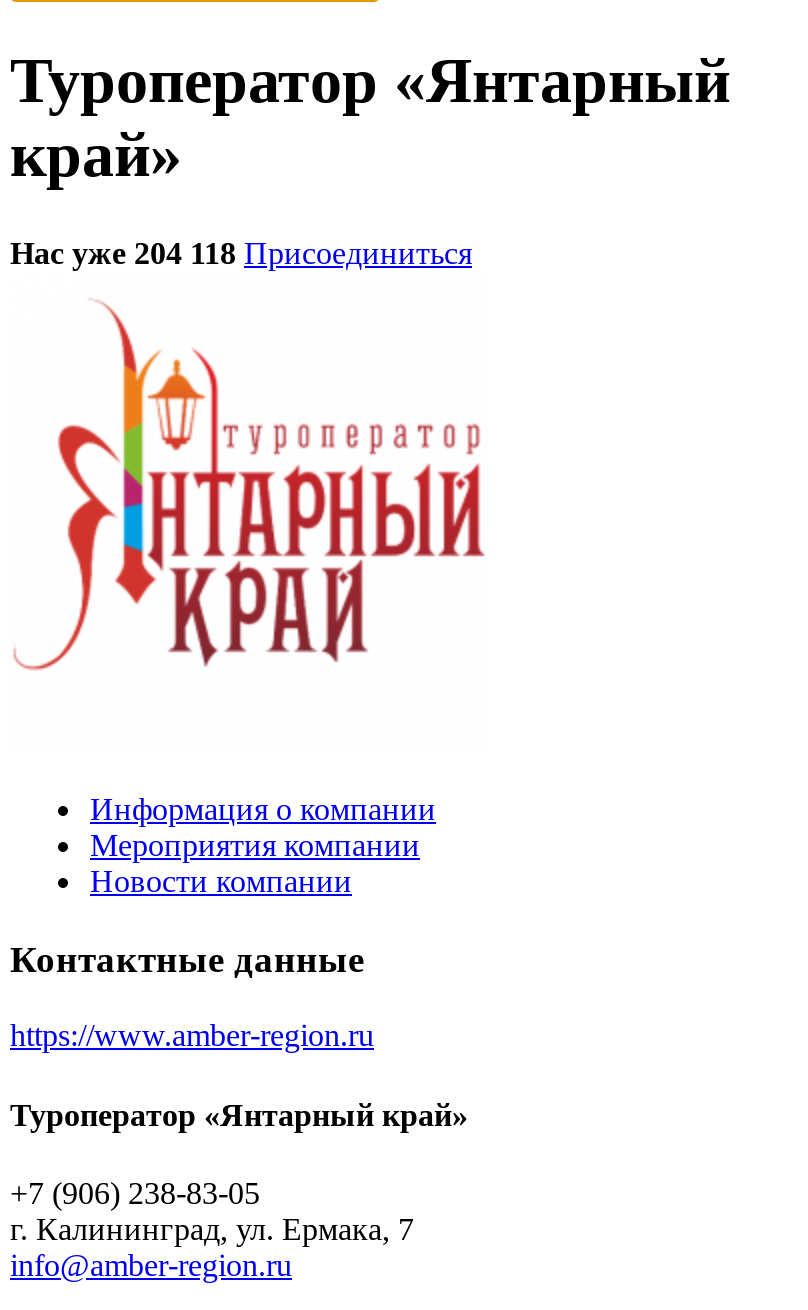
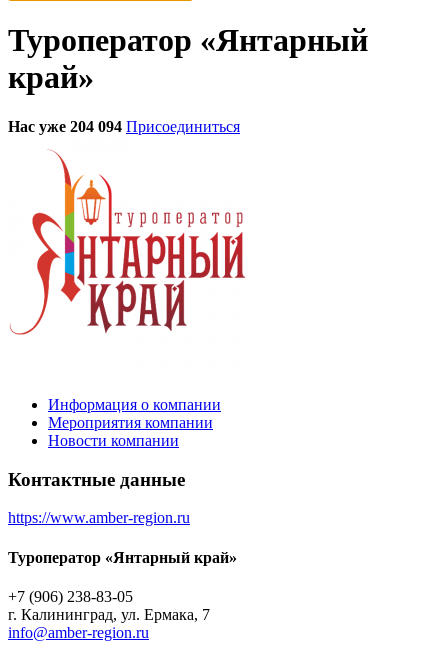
[10,236,472,270] Нас уже 204 118 Присоединиться -> [8,118,240,135] Нас уже 204 094 Присоединиться

